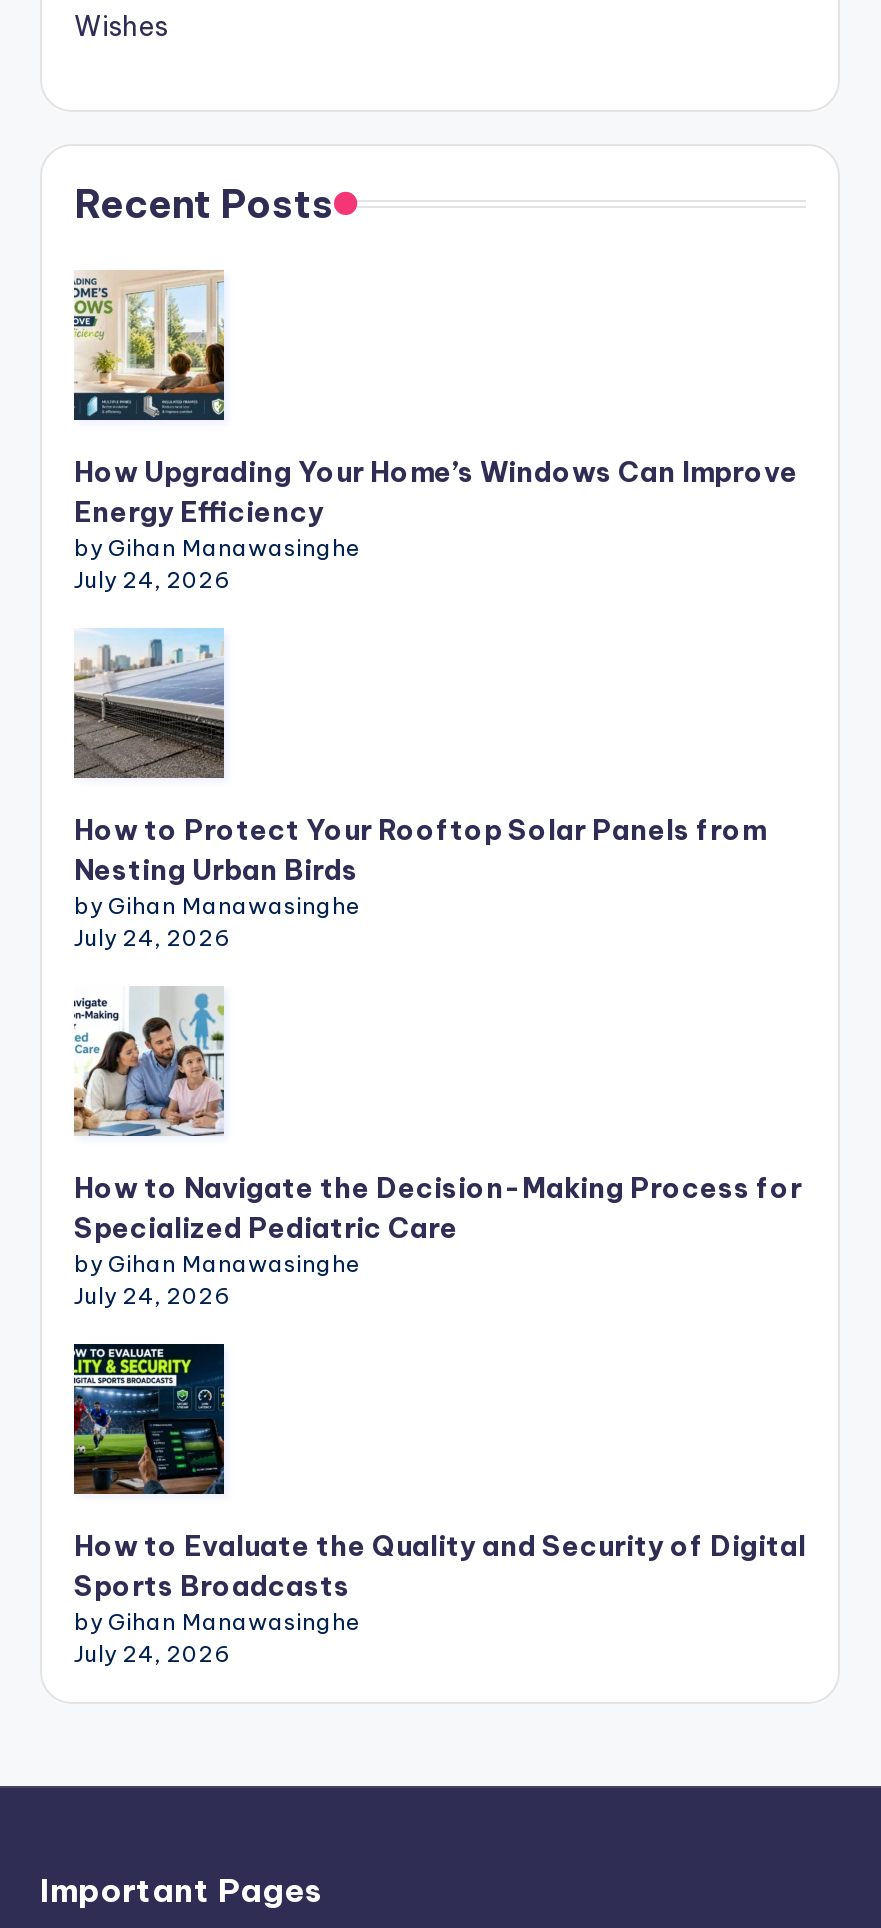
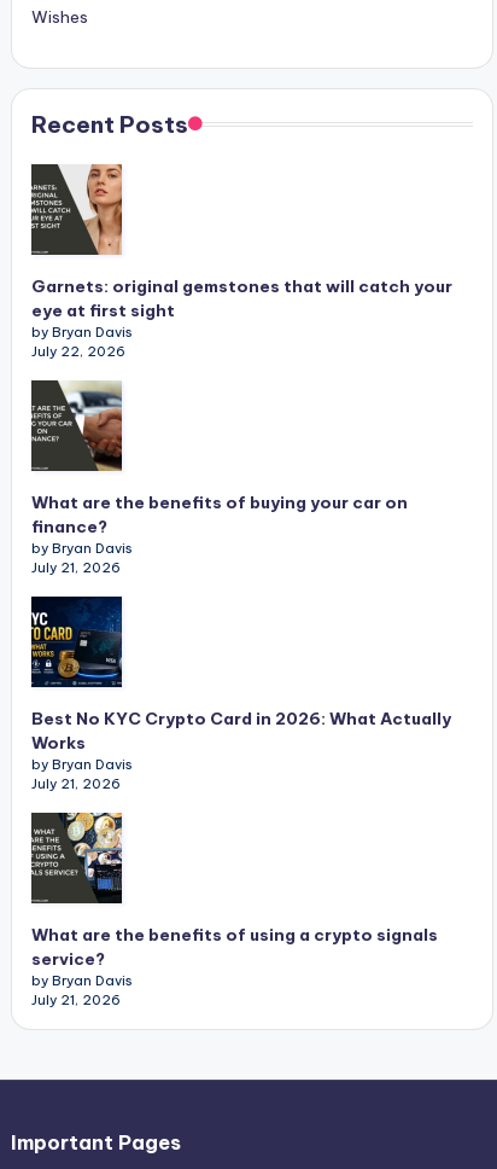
[74,270,798,595] [image] | How Upgrading Your Home’s Windows Can Improve | Energy Efficiency | by Gihan Manawasinghe | July 24, 2026 -> [30,163,452,360] [image] | Garnets: original gemstones that will catch your | eye at first sight | by Bryan Davis | July 22, 2026
[74,628,766,953] [image] | How to Protect Your Rooftop Solar Panels from | Nesting Urban Birds | by Gihan Manawasinghe | July 24, 2026 -> [30,379,408,577] [image] | What are the benefits of buying your car on | finance? | by Bryan Davis | July 21, 2026
[72,986,802,1311] [image] | How to Navigate the Decision-Making Process for | Specialized Pediatric Care | by Gihan Manawasinghe | July 24, 2026 -> [30,595,451,793] [image] | Best No KYC Crypto Card in 2026: What Actually | Works | by Bryan Davis | July 21, 2026
[72,1342,806,1669] [image] | How to Evaluate the Quality and Security of Digital | Sports Broadcasts | by Gihan Manawasinghe | July 24, 2026 -> [30,812,438,1009] [image] | What are the benefits of using a crypto signals | service? | by Bryan Davis | July 21, 2026

